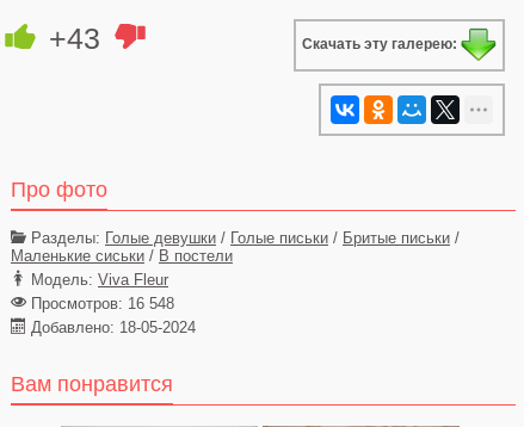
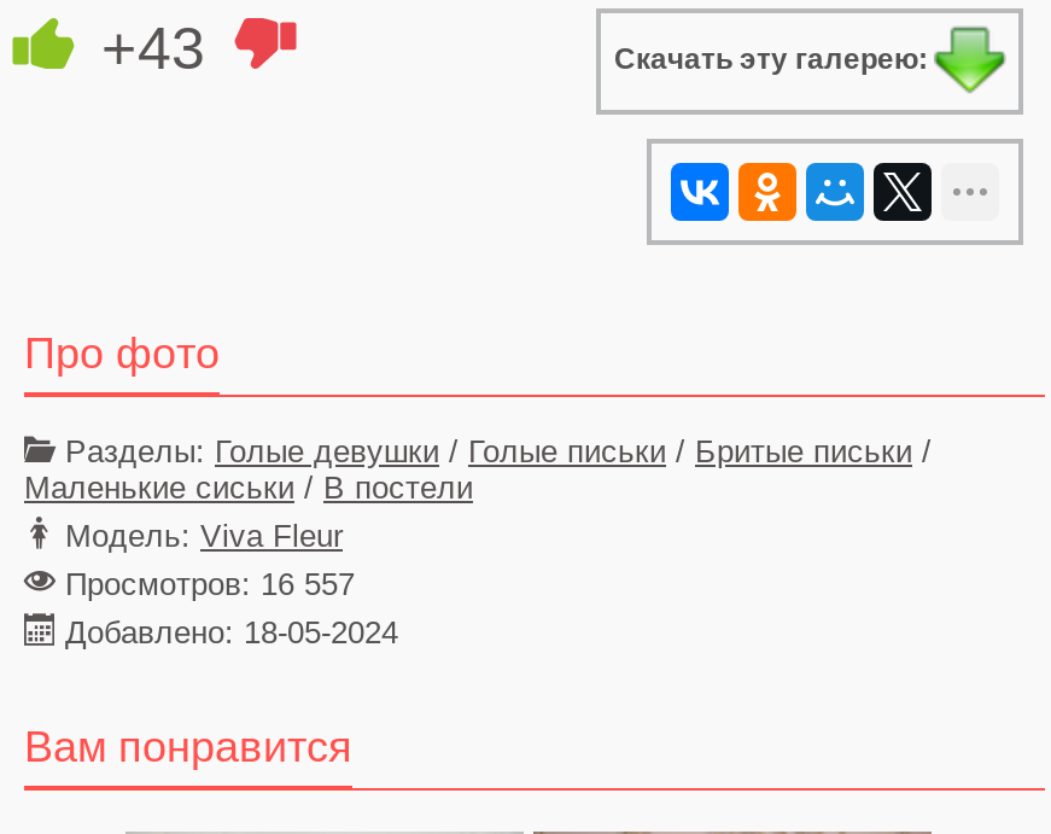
[26,294,174,312] Просмотров: 16 548 -> [56,565,355,601] Просмотров: 16 557

